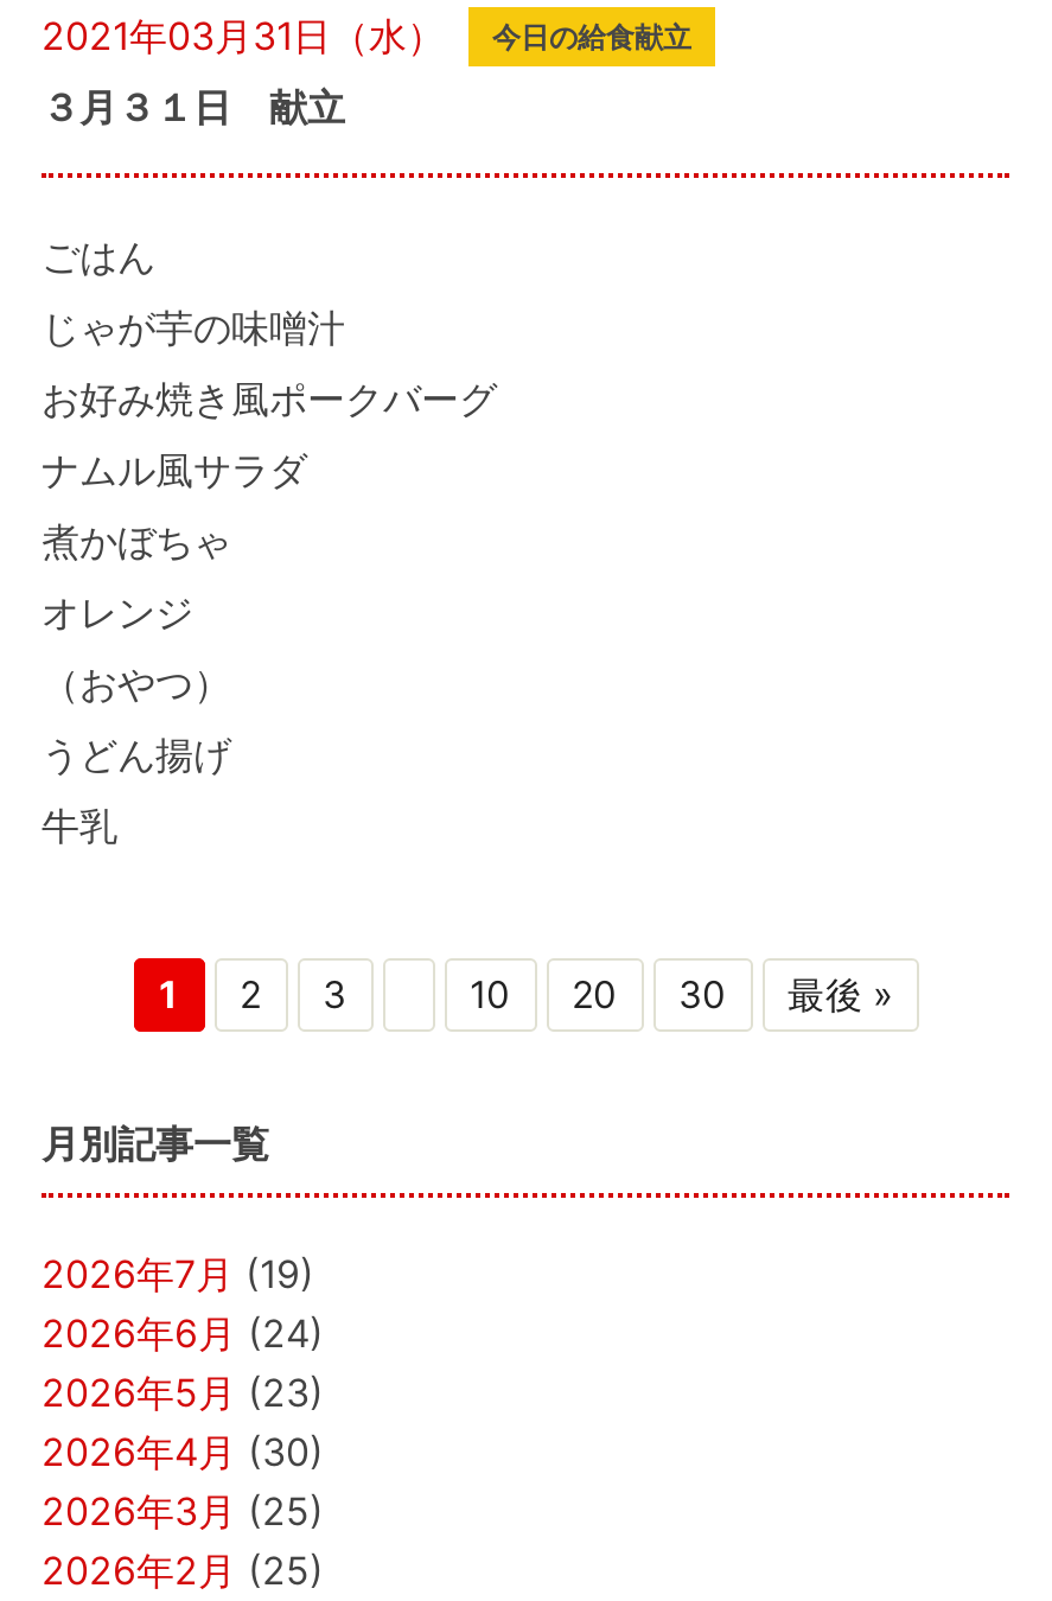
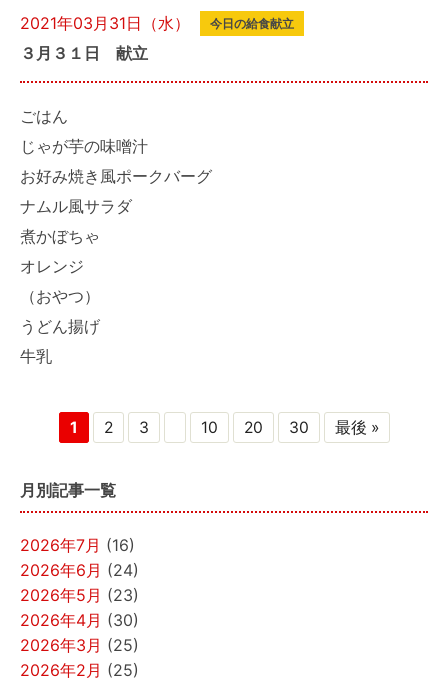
[42,1250,314,1298] 2026年7月(19) -> [20,535,135,555] 2026年7月(16)

